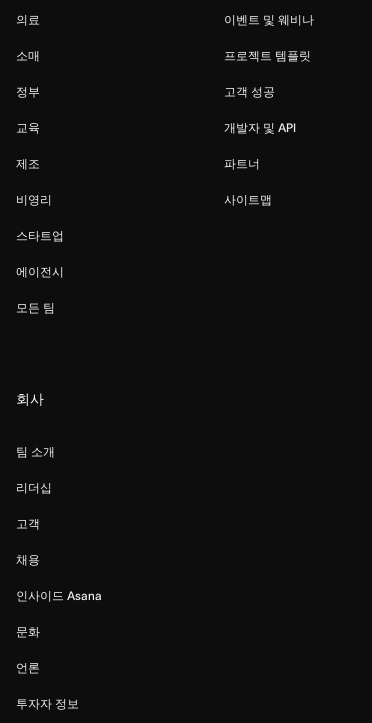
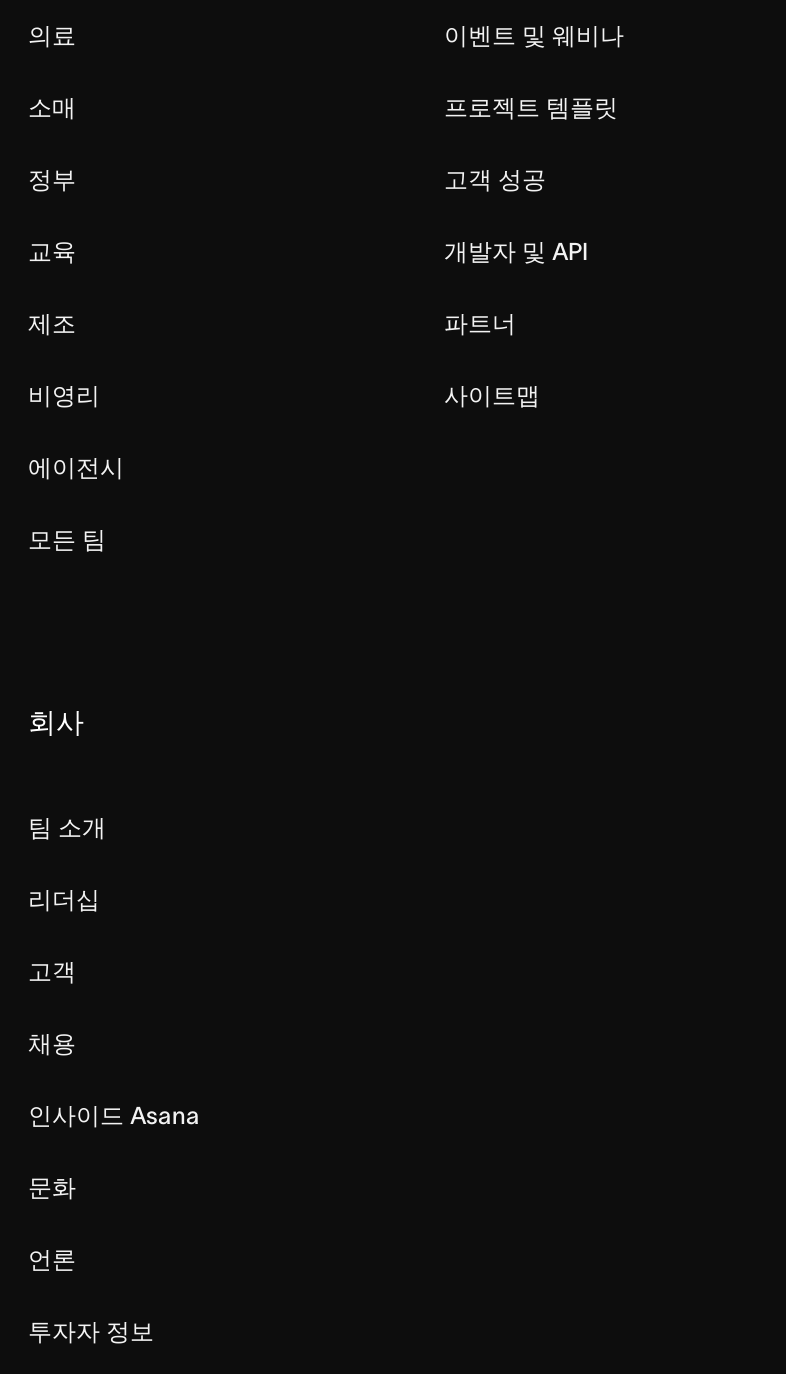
[16,229,64,242] 스타트업 -> none

